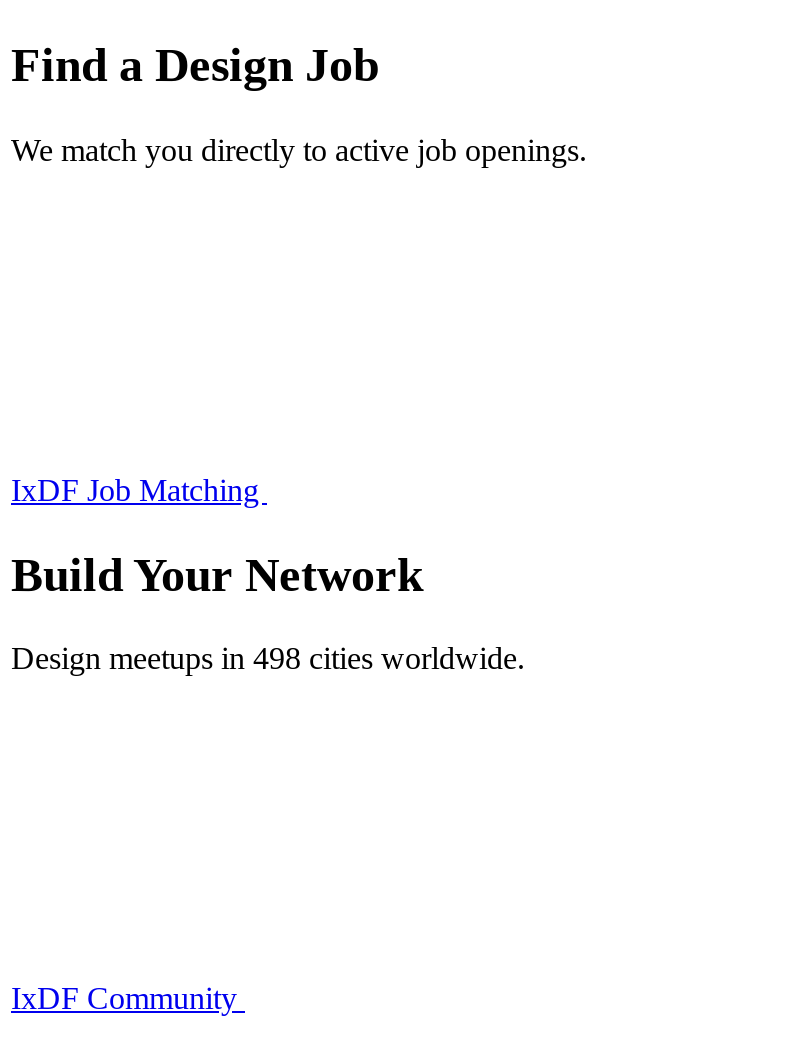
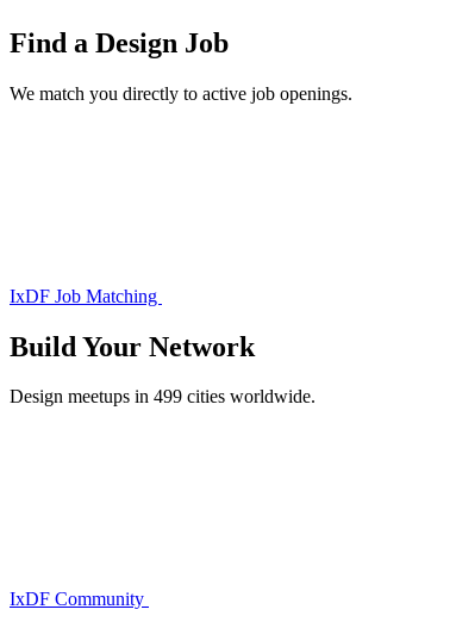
[11,642,525,676] Design meetups in 498 cities worldwide. -> [10,387,316,407] Design meetups in 499 cities worldwide.

